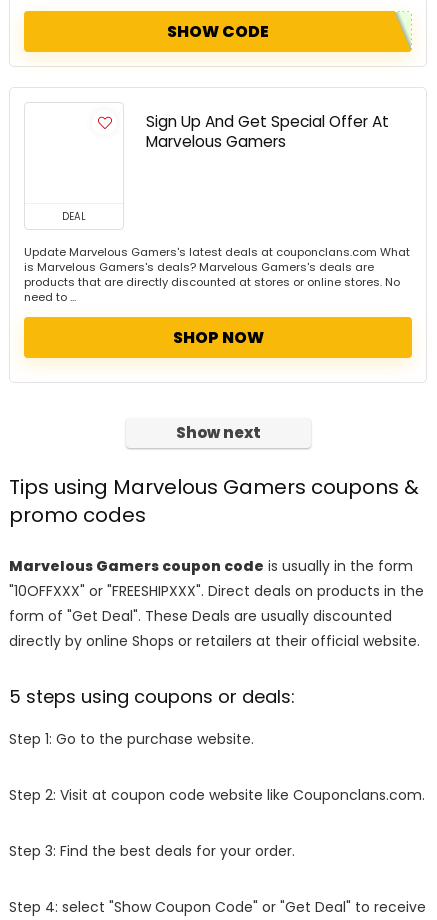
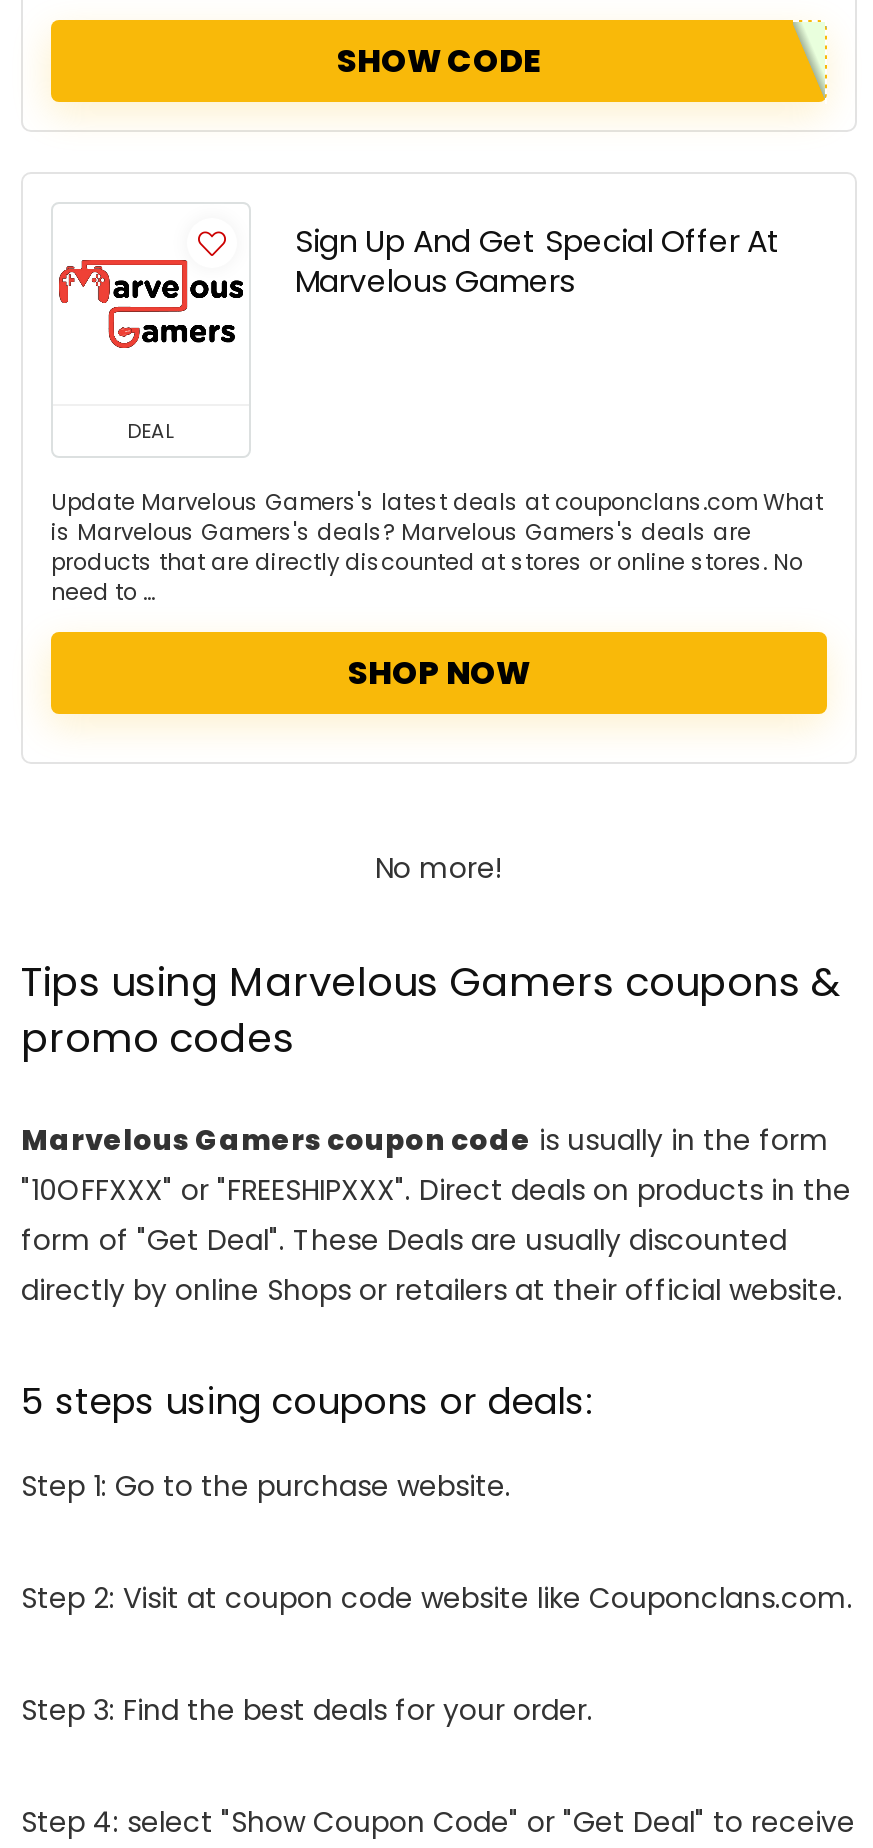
none -> [57,258,245,350] [image]
[175,422,260,443] Show next -> [375,848,503,888] No more!

